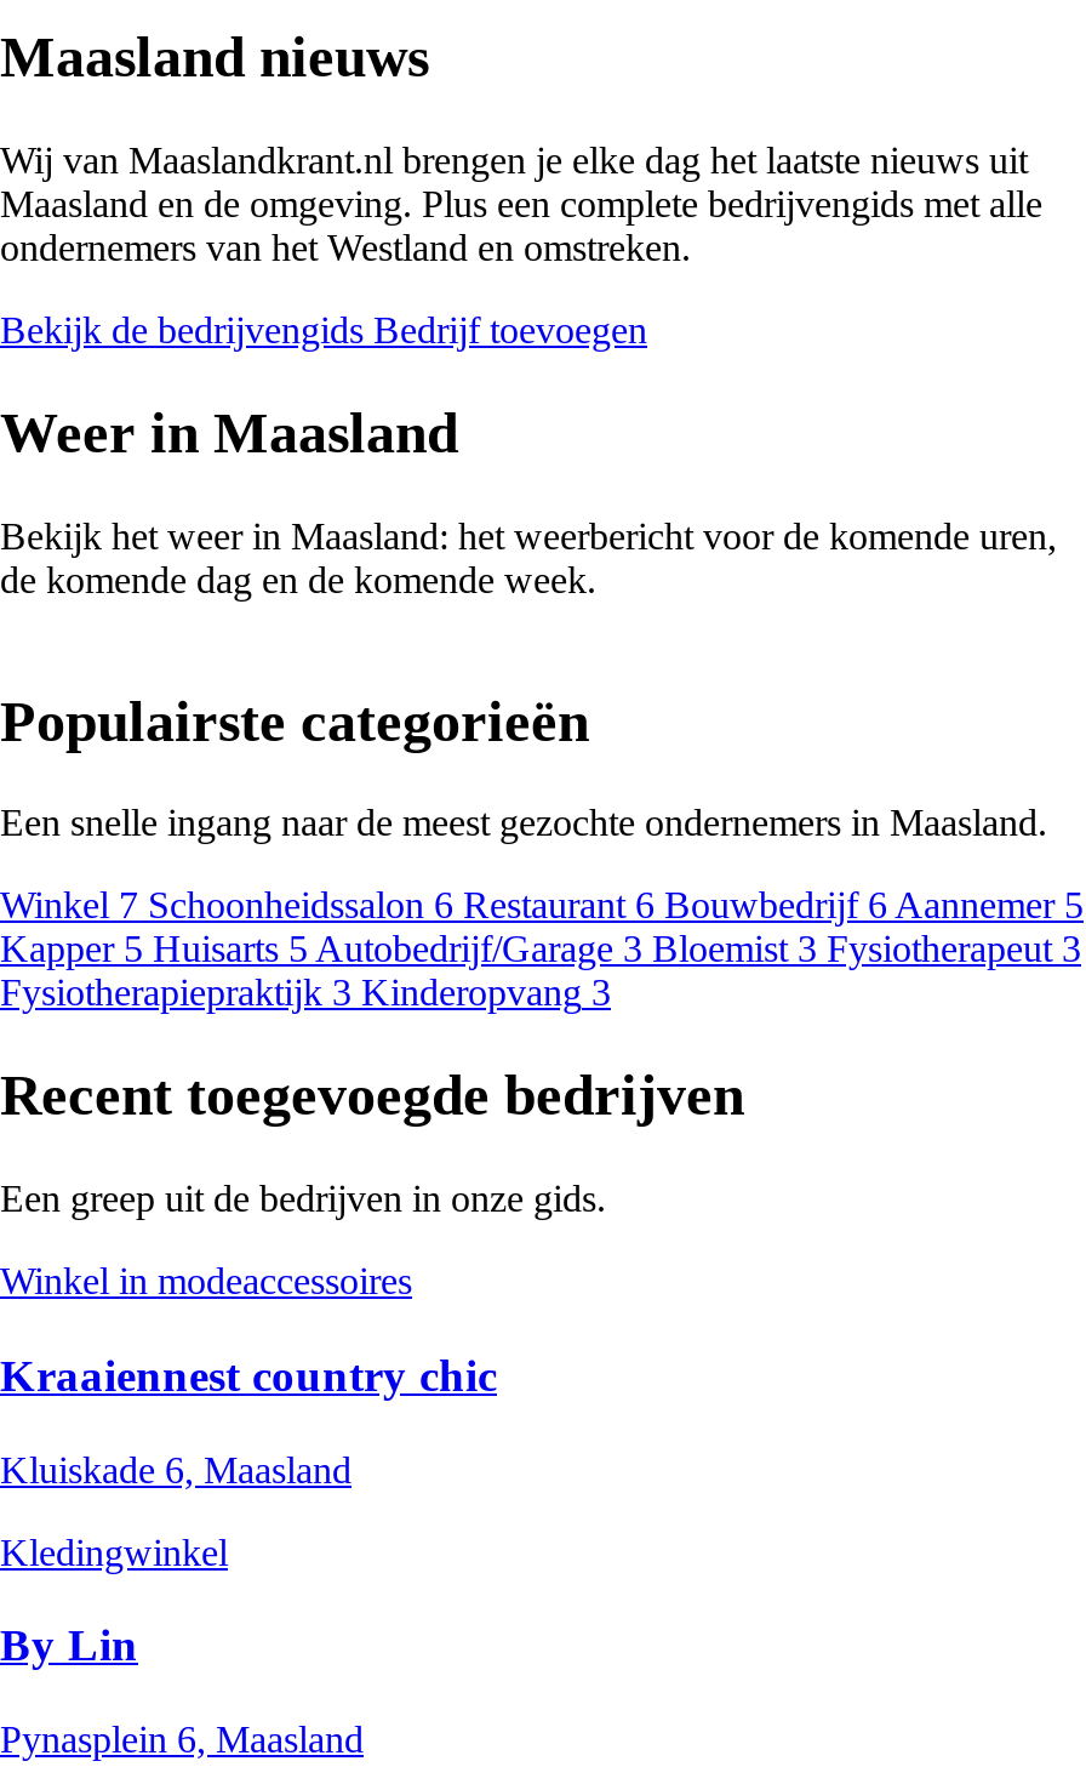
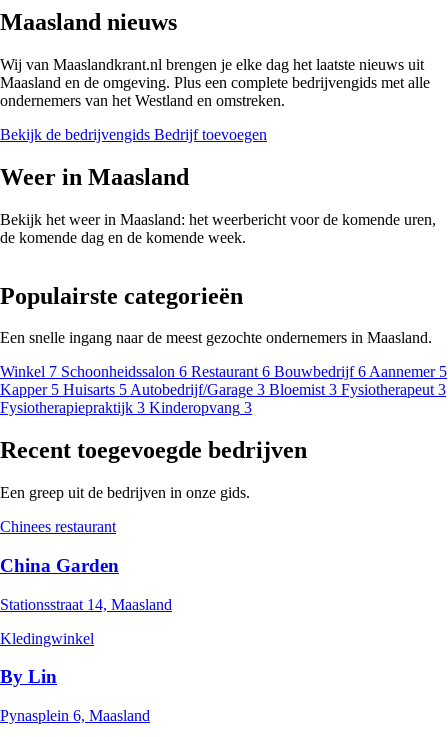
[0,1261,412,1302] Winkel in modeaccessoires -> [0,518,116,535] Chinees restaurant
[0,1350,497,1401] Kraaiennest country chic -> [0,555,119,576] China Garden
[0,1449,351,1490] Kluiskade 6, Maasland -> [0,596,172,613] Stationsstraat 14, Maasland

